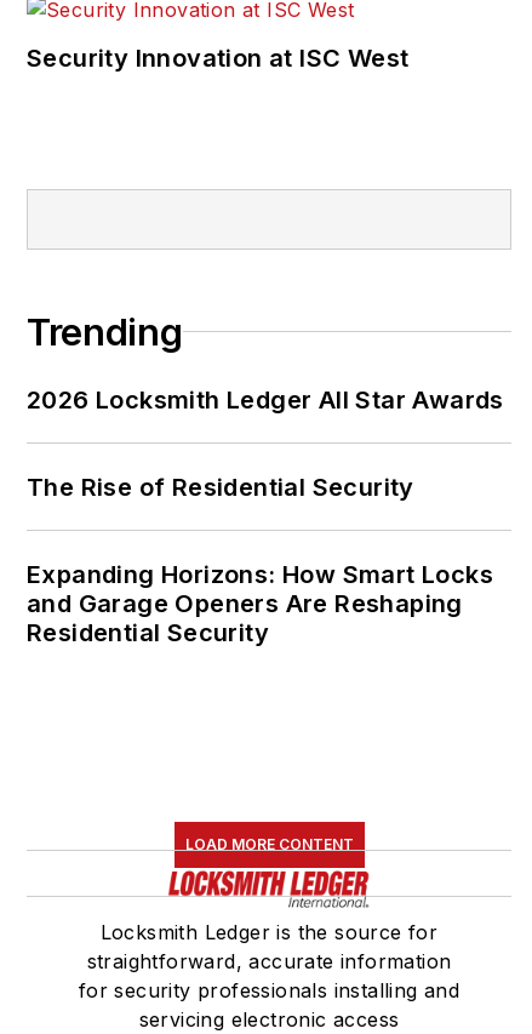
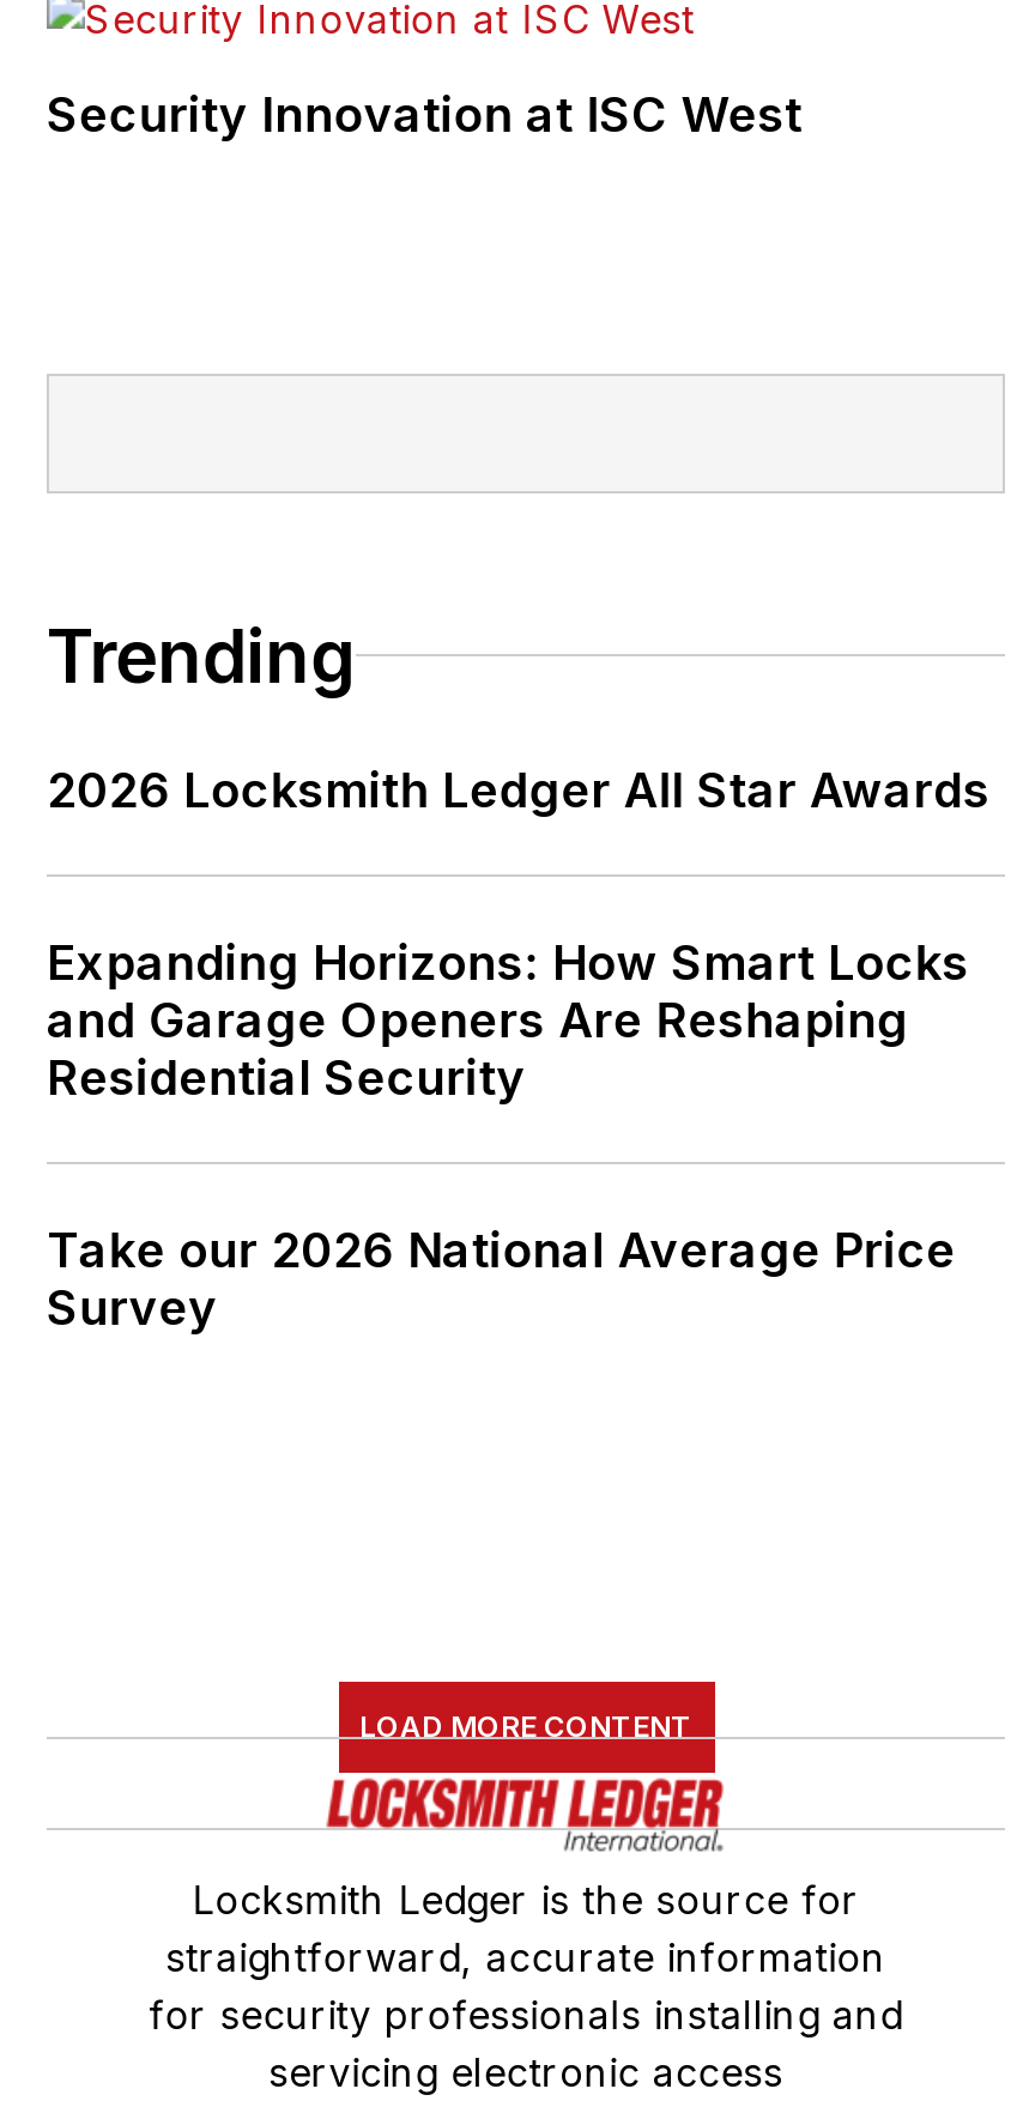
[27,472,414,501] The Rise of Residential Security -> none
moved [27,560,493,647] -> [47,934,969,1106]: Expanding Horizons: How Smart Locks | and Garage Openers Are Reshaping | Residential Security
none -> [47,1221,956,1336] Take our 2026 National Average Price | Survey

